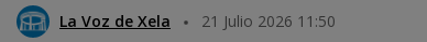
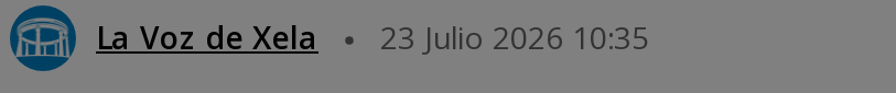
[59,11,336,31] La Voz de Xela 21 Julio 2026 11:50 -> [96,17,649,58] La Voz de Xela 23 Julio 2026 10:35

